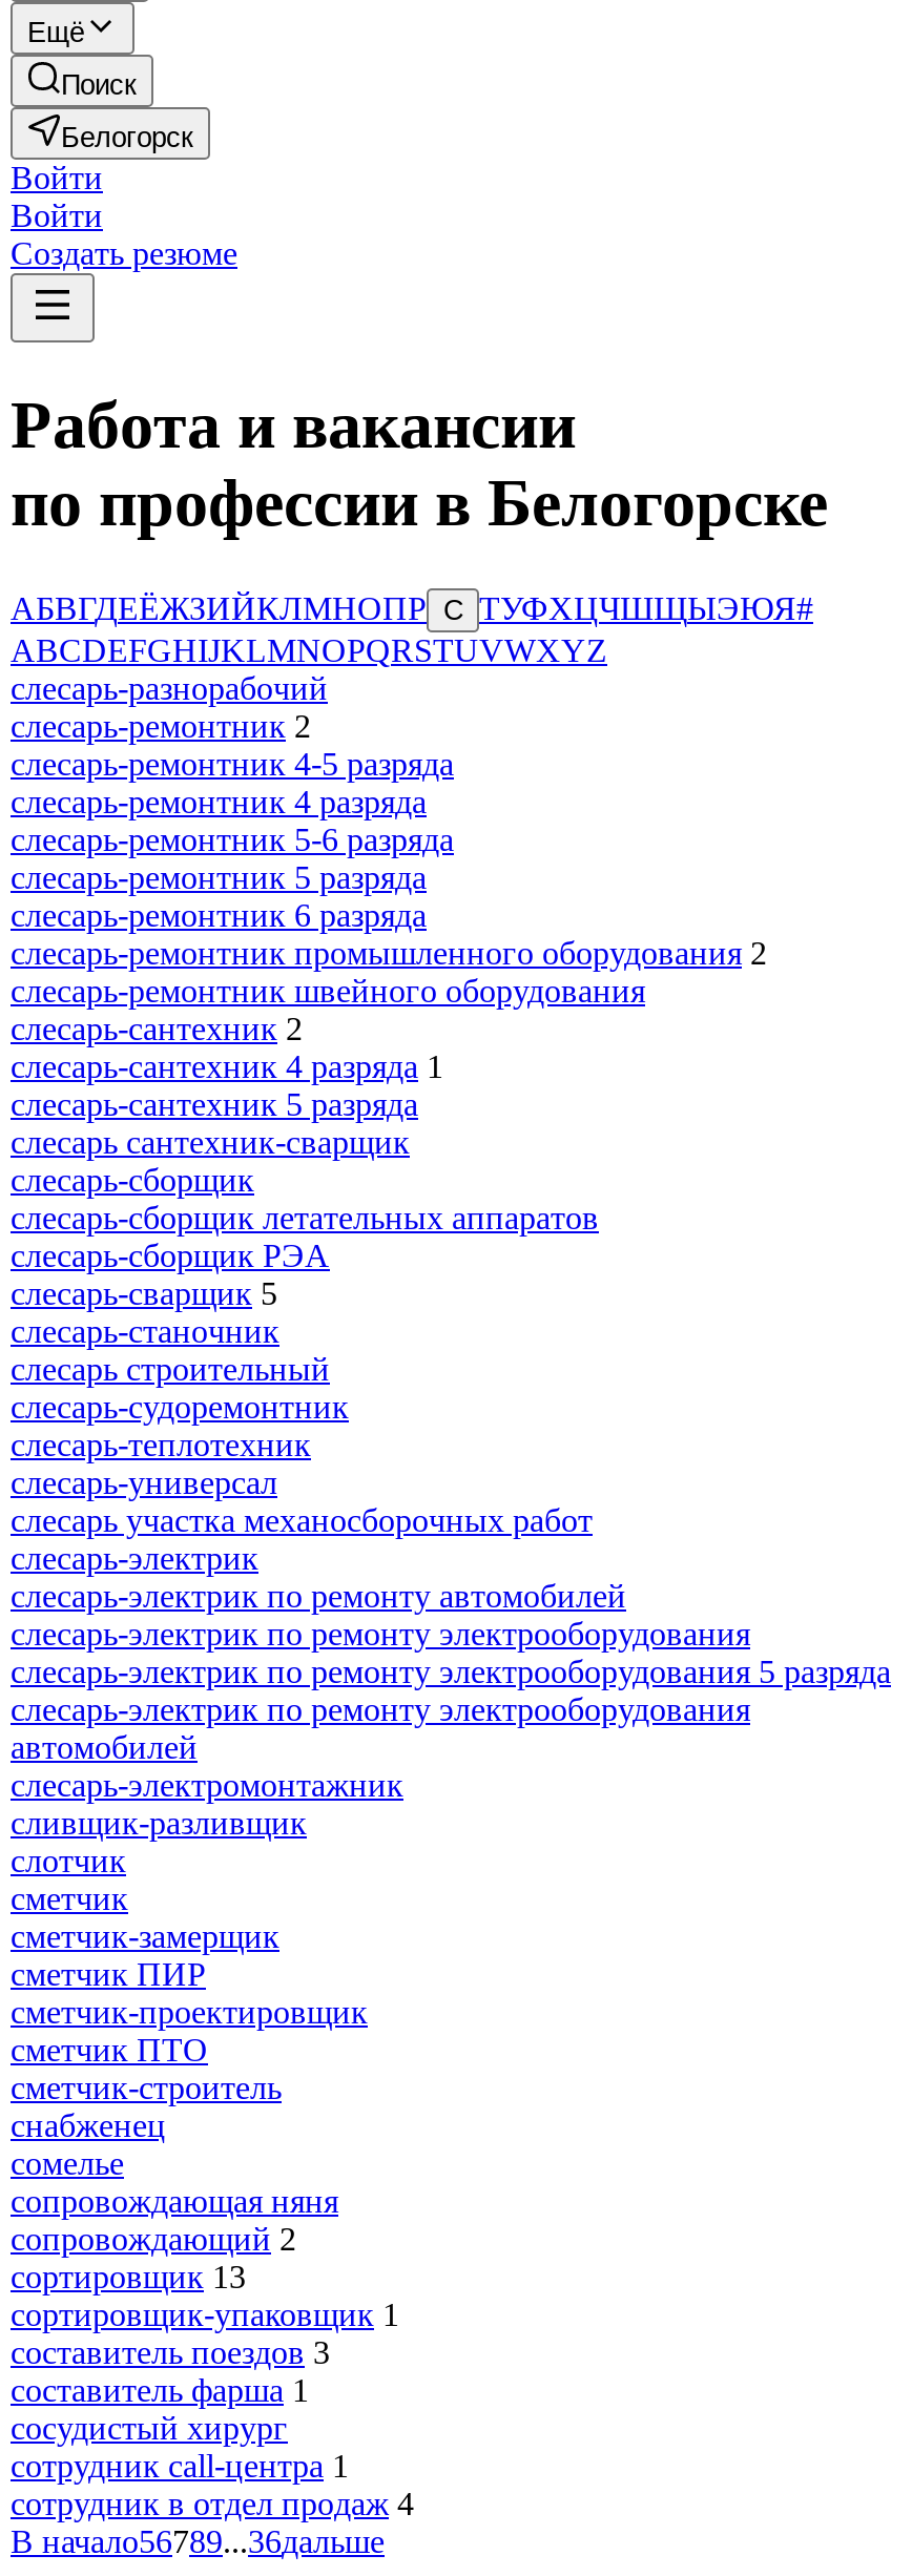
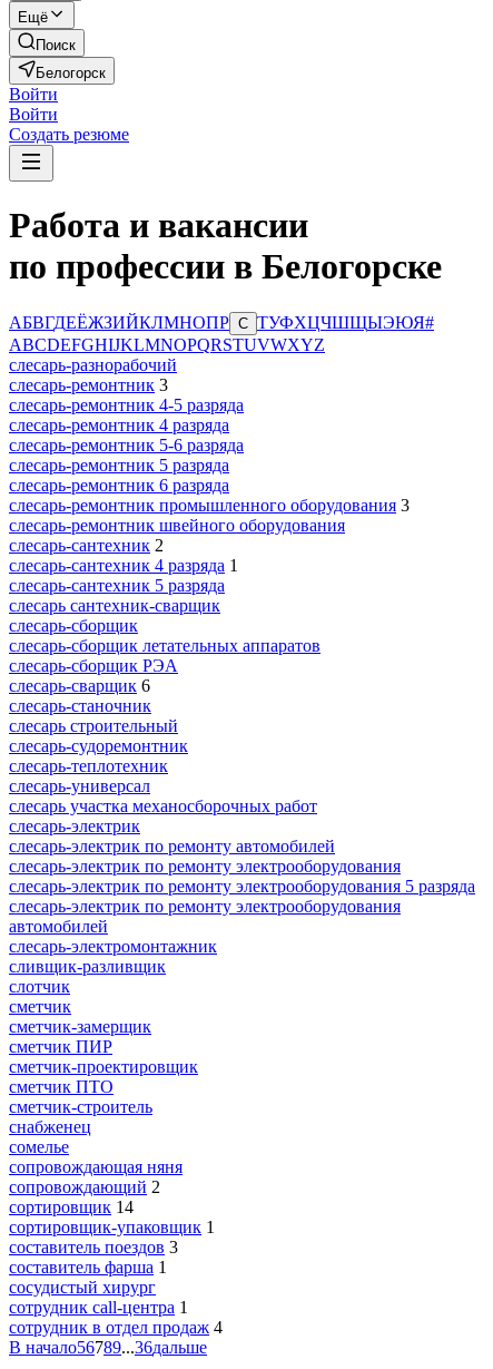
[11,708,311,744] слесарь-ремонтник 2 -> [9,375,168,394] слесарь-ремонтник 3
[11,935,767,971] слесарь-ремонтник промышленного оборудования 2 -> [9,496,410,515] слесарь-ремонтник промышленного оборудования 3
[11,1275,277,1311] слесарь-сварщик 5 -> [9,676,150,695] слесарь-сварщик 6
[11,2259,246,2294] сортировщик 13 -> [9,1197,134,1216] сортировщик 14

